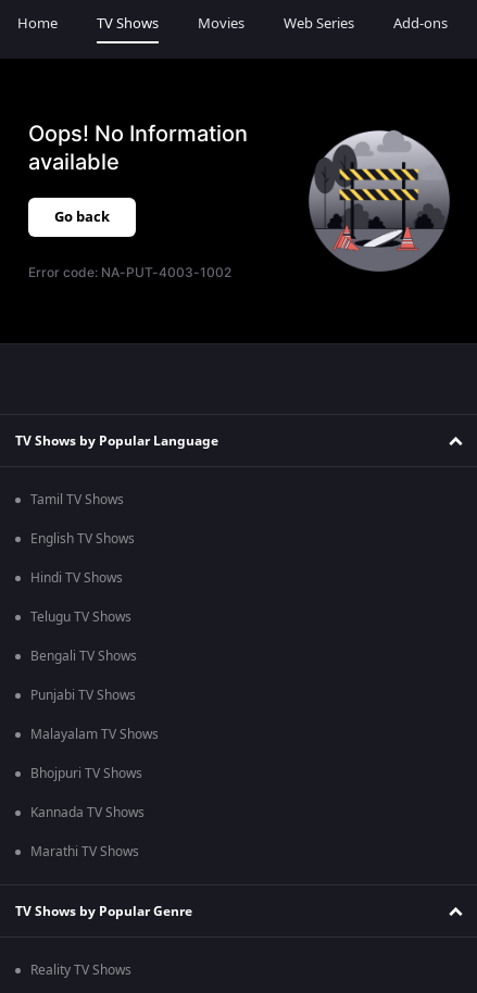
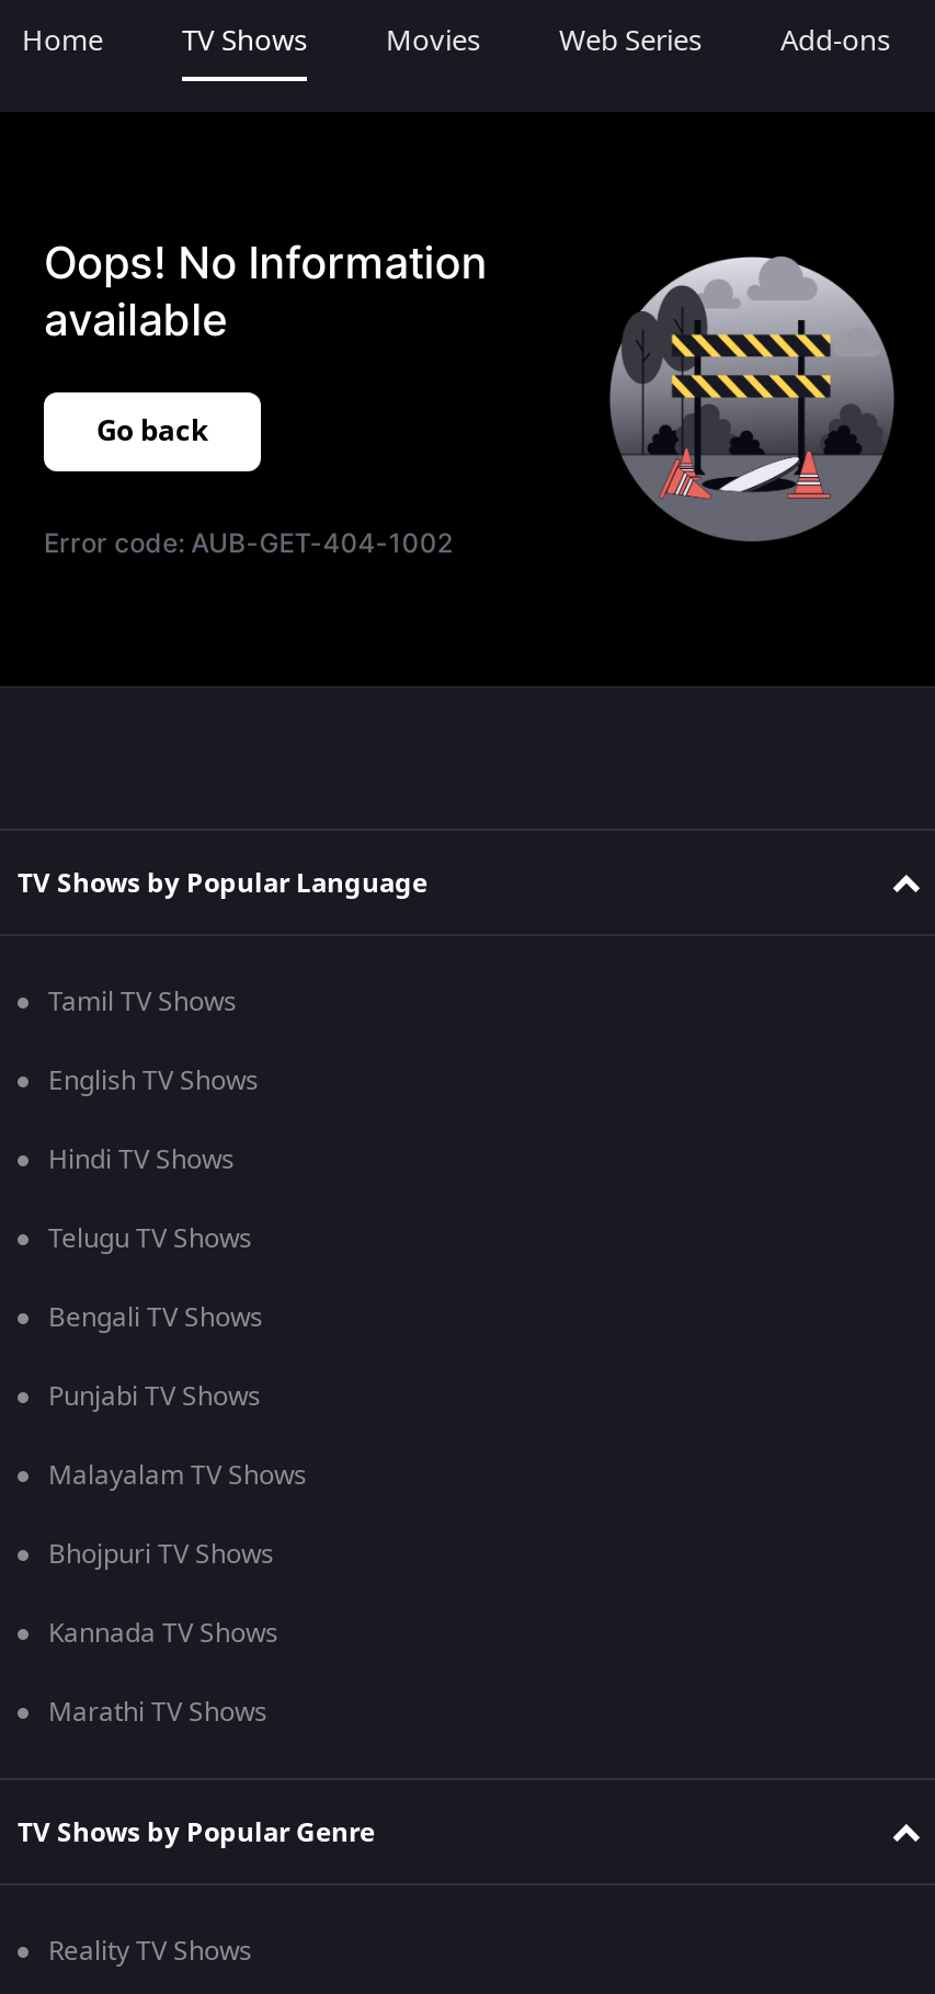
[28,264,232,280] Error code: NA-PUT-4003-1002 -> [44,526,452,559] Error code: AUB-GET-404-1002

